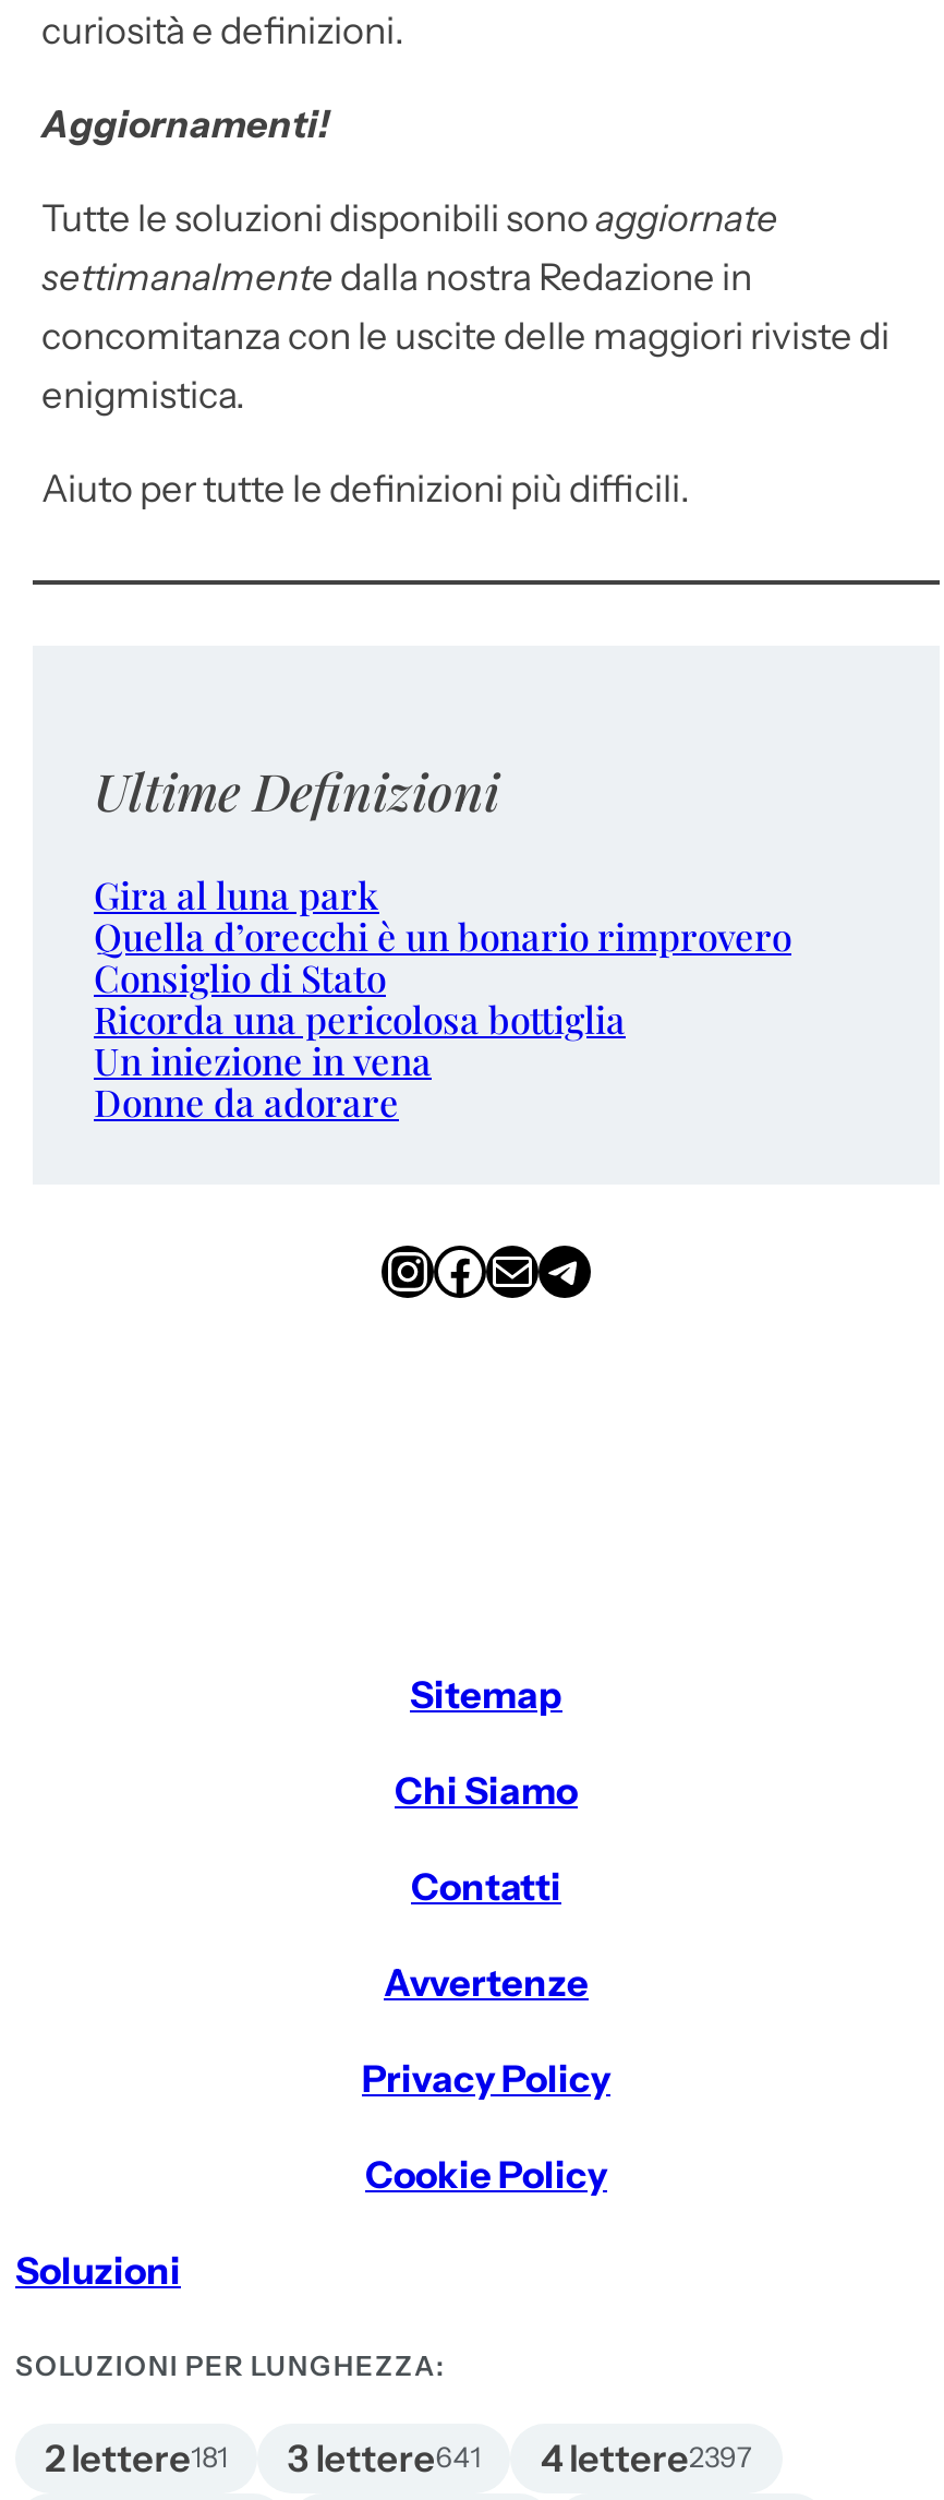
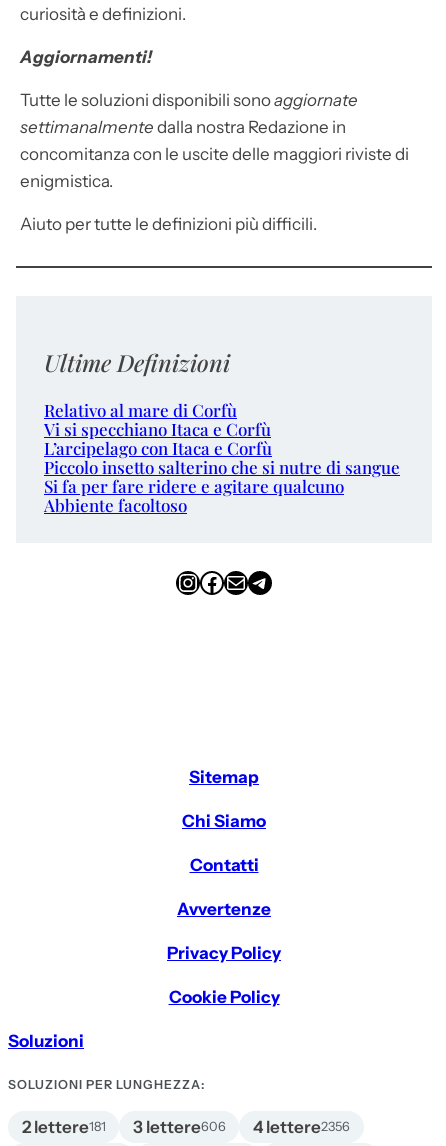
[94,870,791,1126] Gira al luna park | Quella d’orecchi è un bonario rimprovero | Consiglio di Stato | Ricorda una pericolosa bottiglia | Un iniezione in vena | Donne da adorare -> [44,399,400,516] Relativo al mare di Corfù | Vi si specchiano Itaca e Corfù | L’arcipelago con Itaca e Corfù | Piccolo insetto salterino che si nutre di sangue | Si fa per fare ridere e agitare qualcuno | Abbiente facoltoso
[287,2437,481,2481] 3 lettere641 -> [133,1117,226,1137] 3 lettere606
[541,2437,752,2481] 4 lettere2397 -> [253,1117,350,1137] 4 lettere2356

